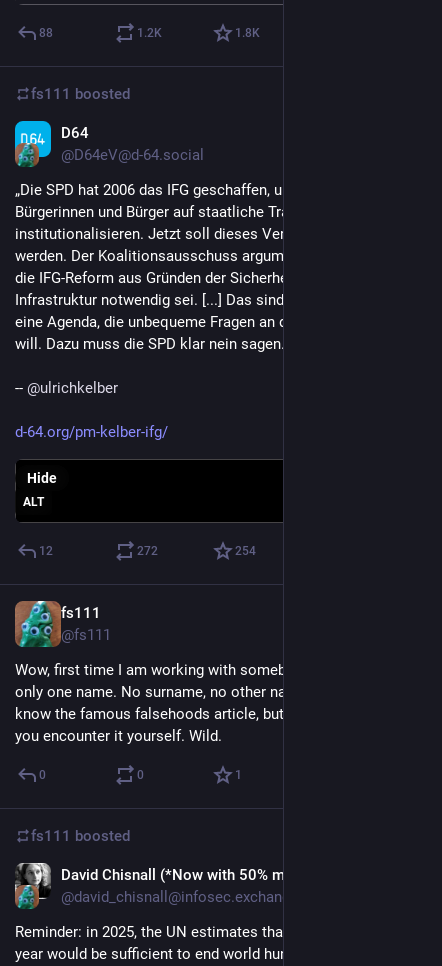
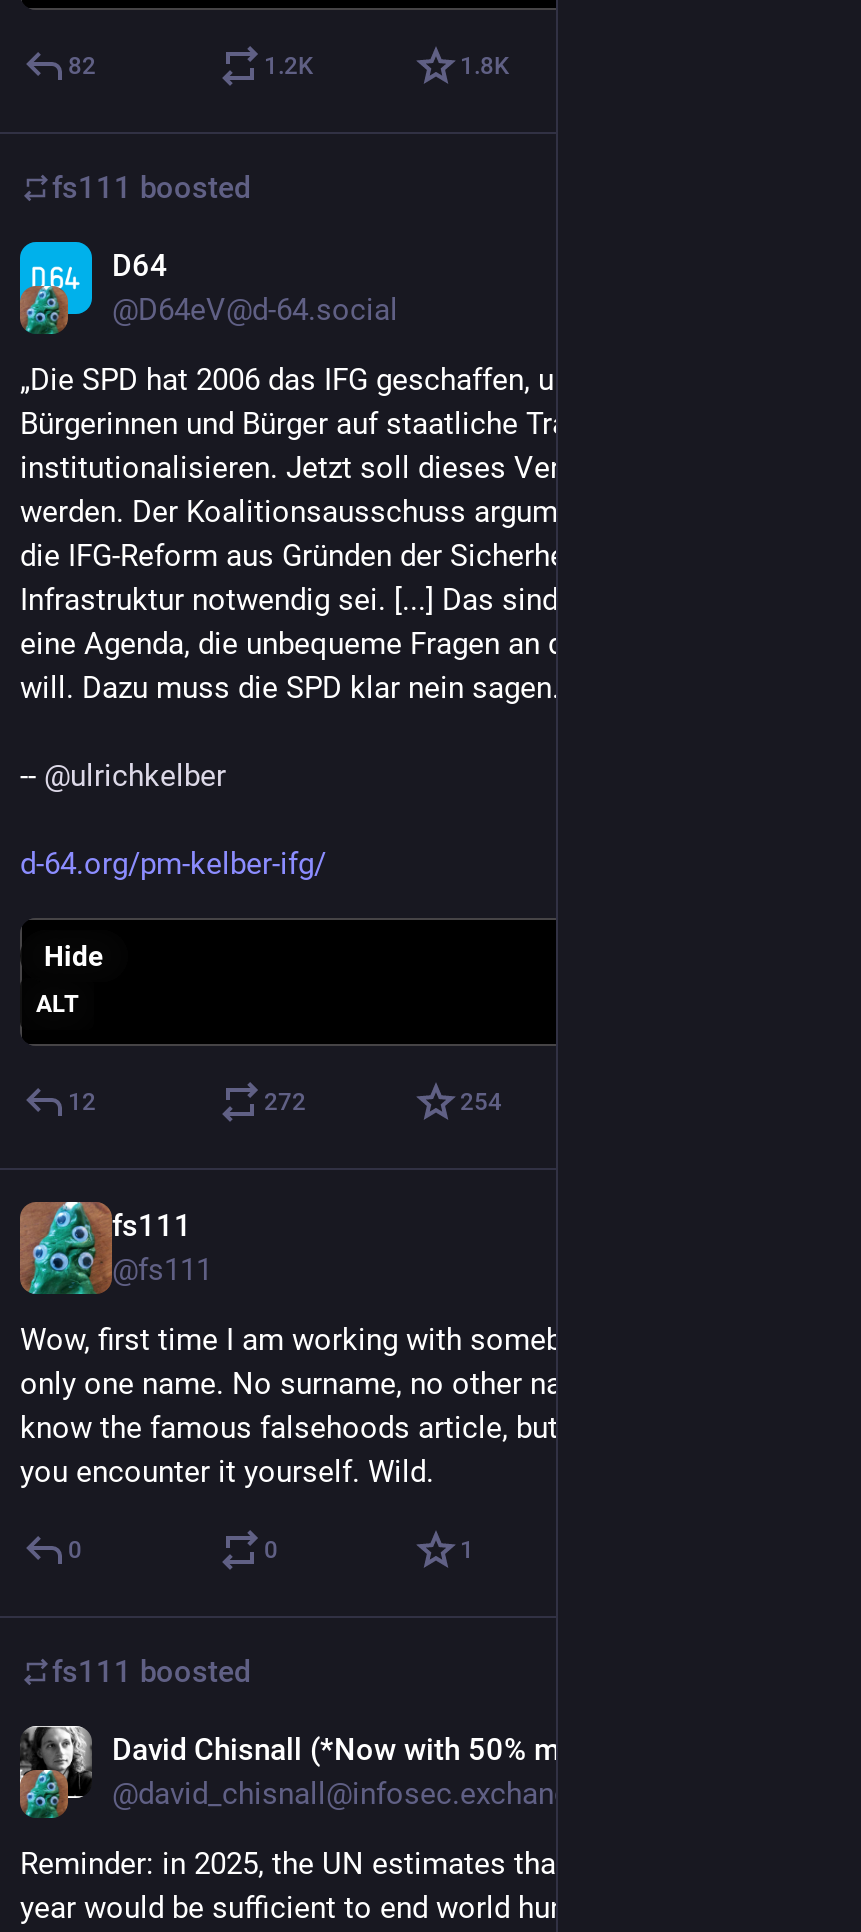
[39,26,53,40] 88 -> [68,52,96,80] 82

